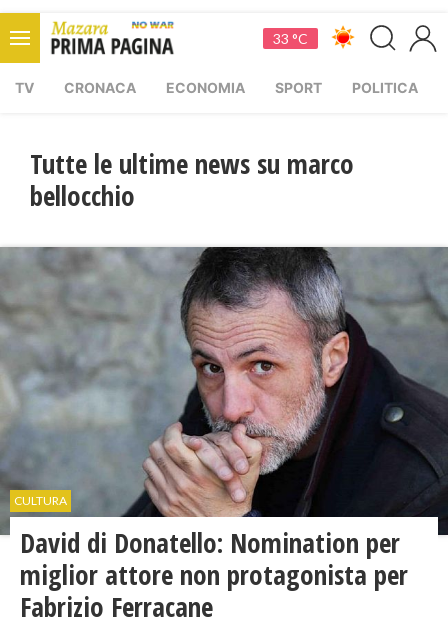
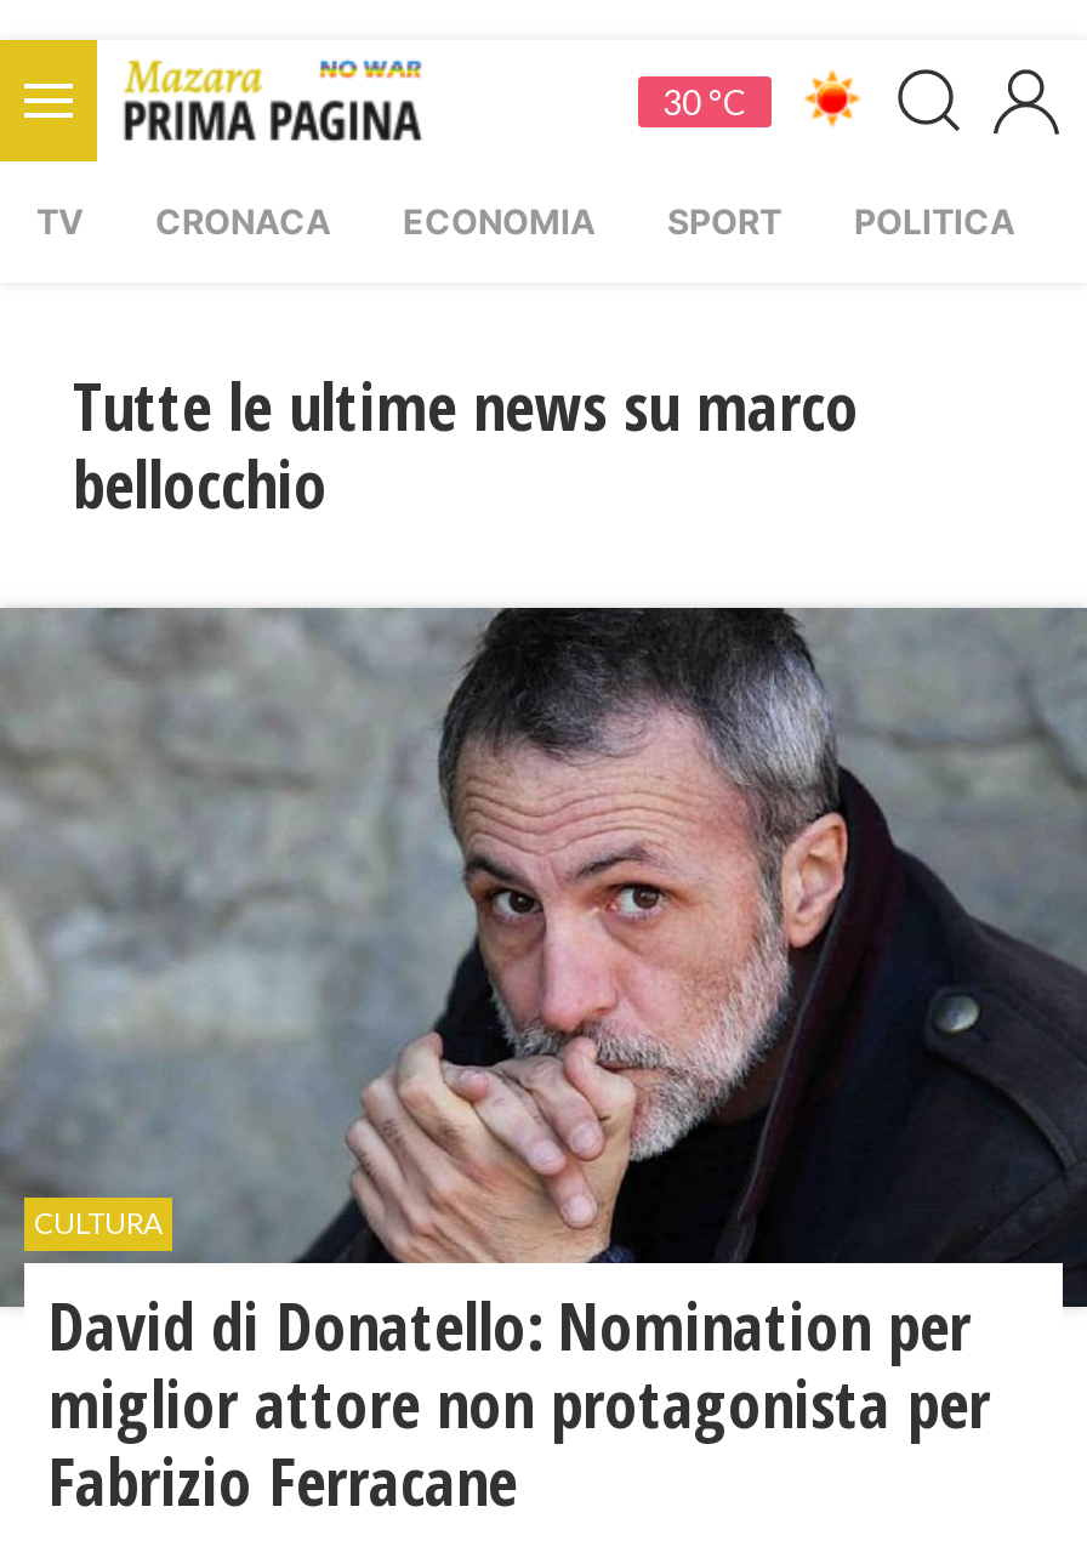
[273,29,308,46] 33 °C -> [662,80,747,121] 30 °C

